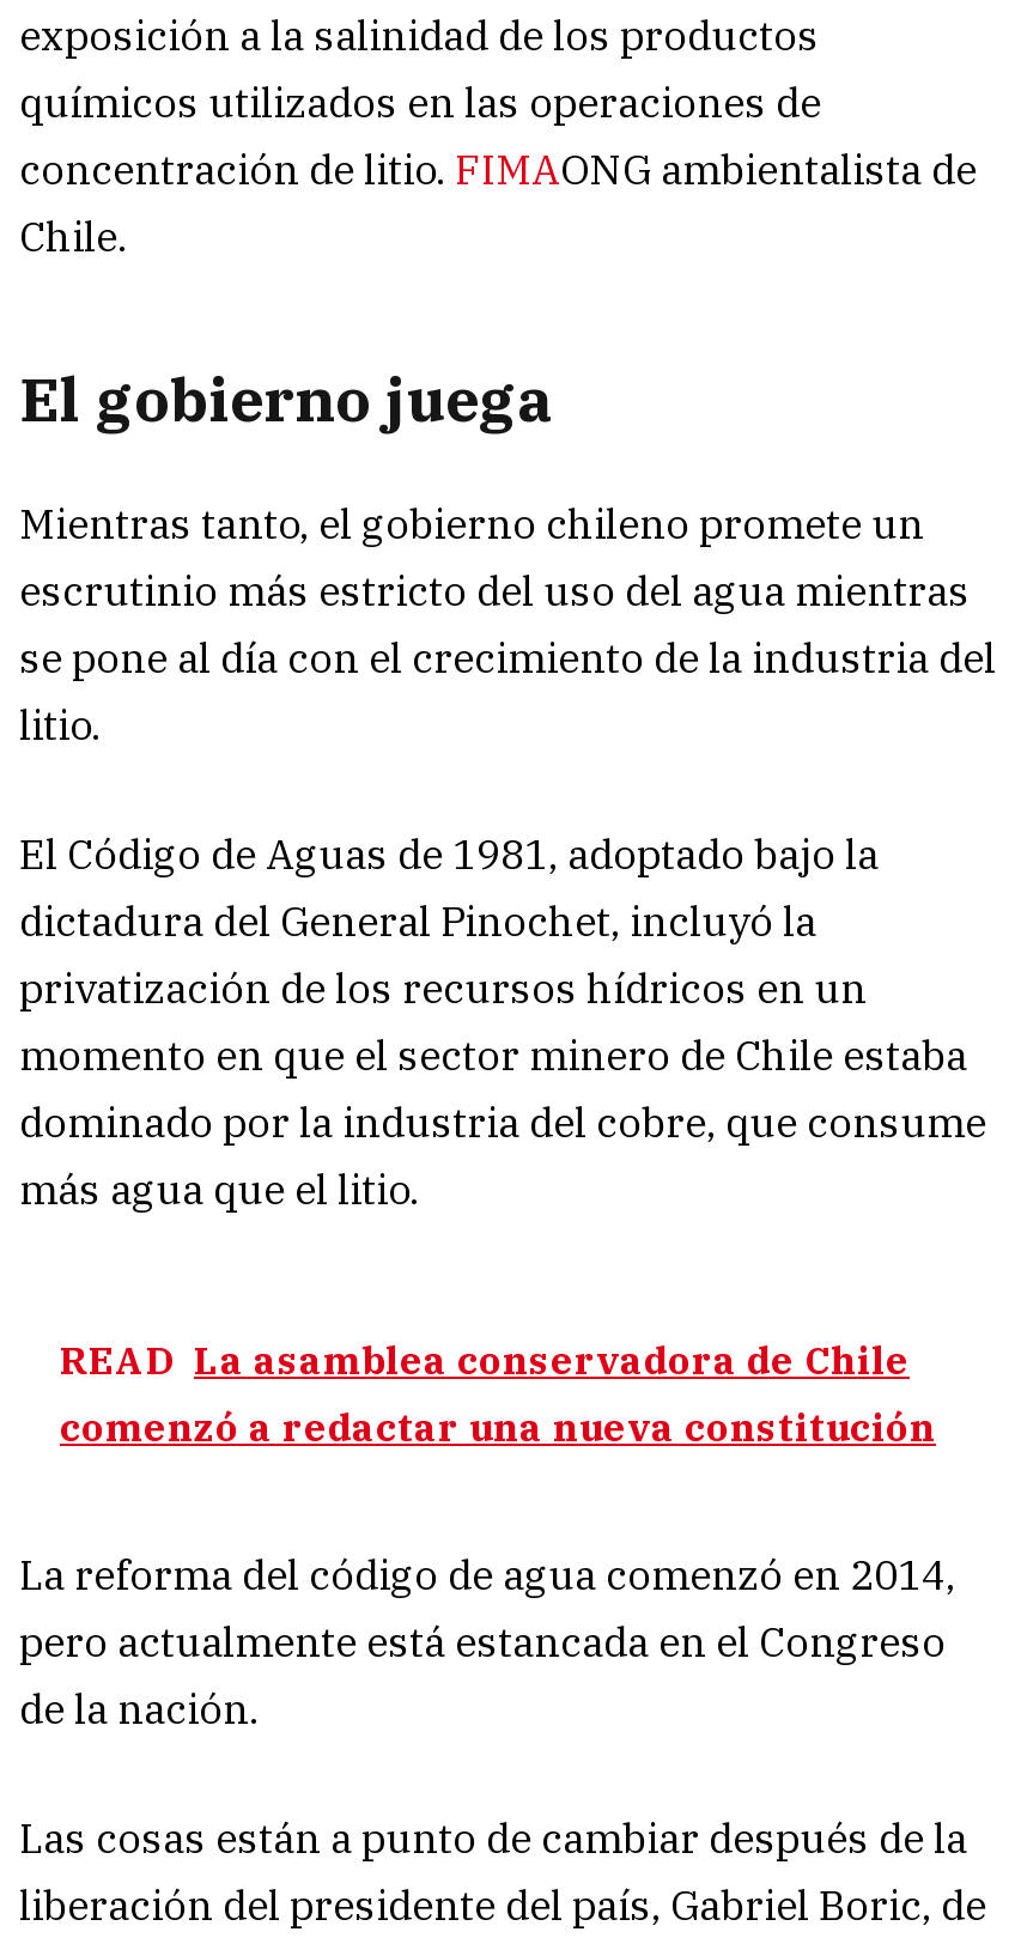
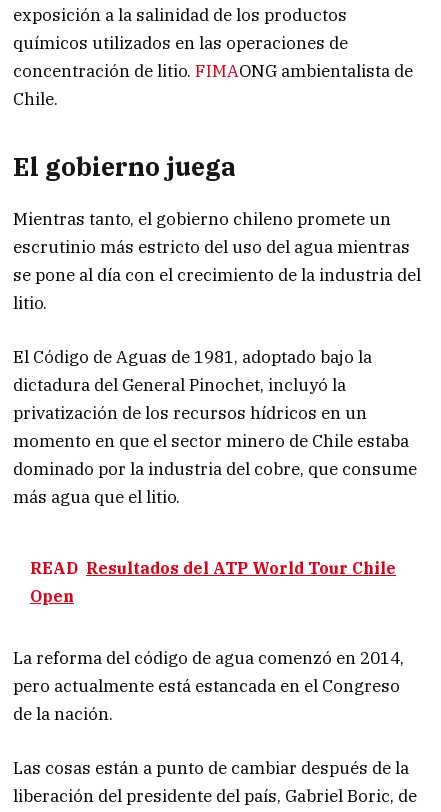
[60,1336,936,1451] READ La asamblea conservadora de Chile | comenzó a redactar una nueva constitución -> [30,558,396,606] READ Resultados del ATP World Tour Chile | Open

